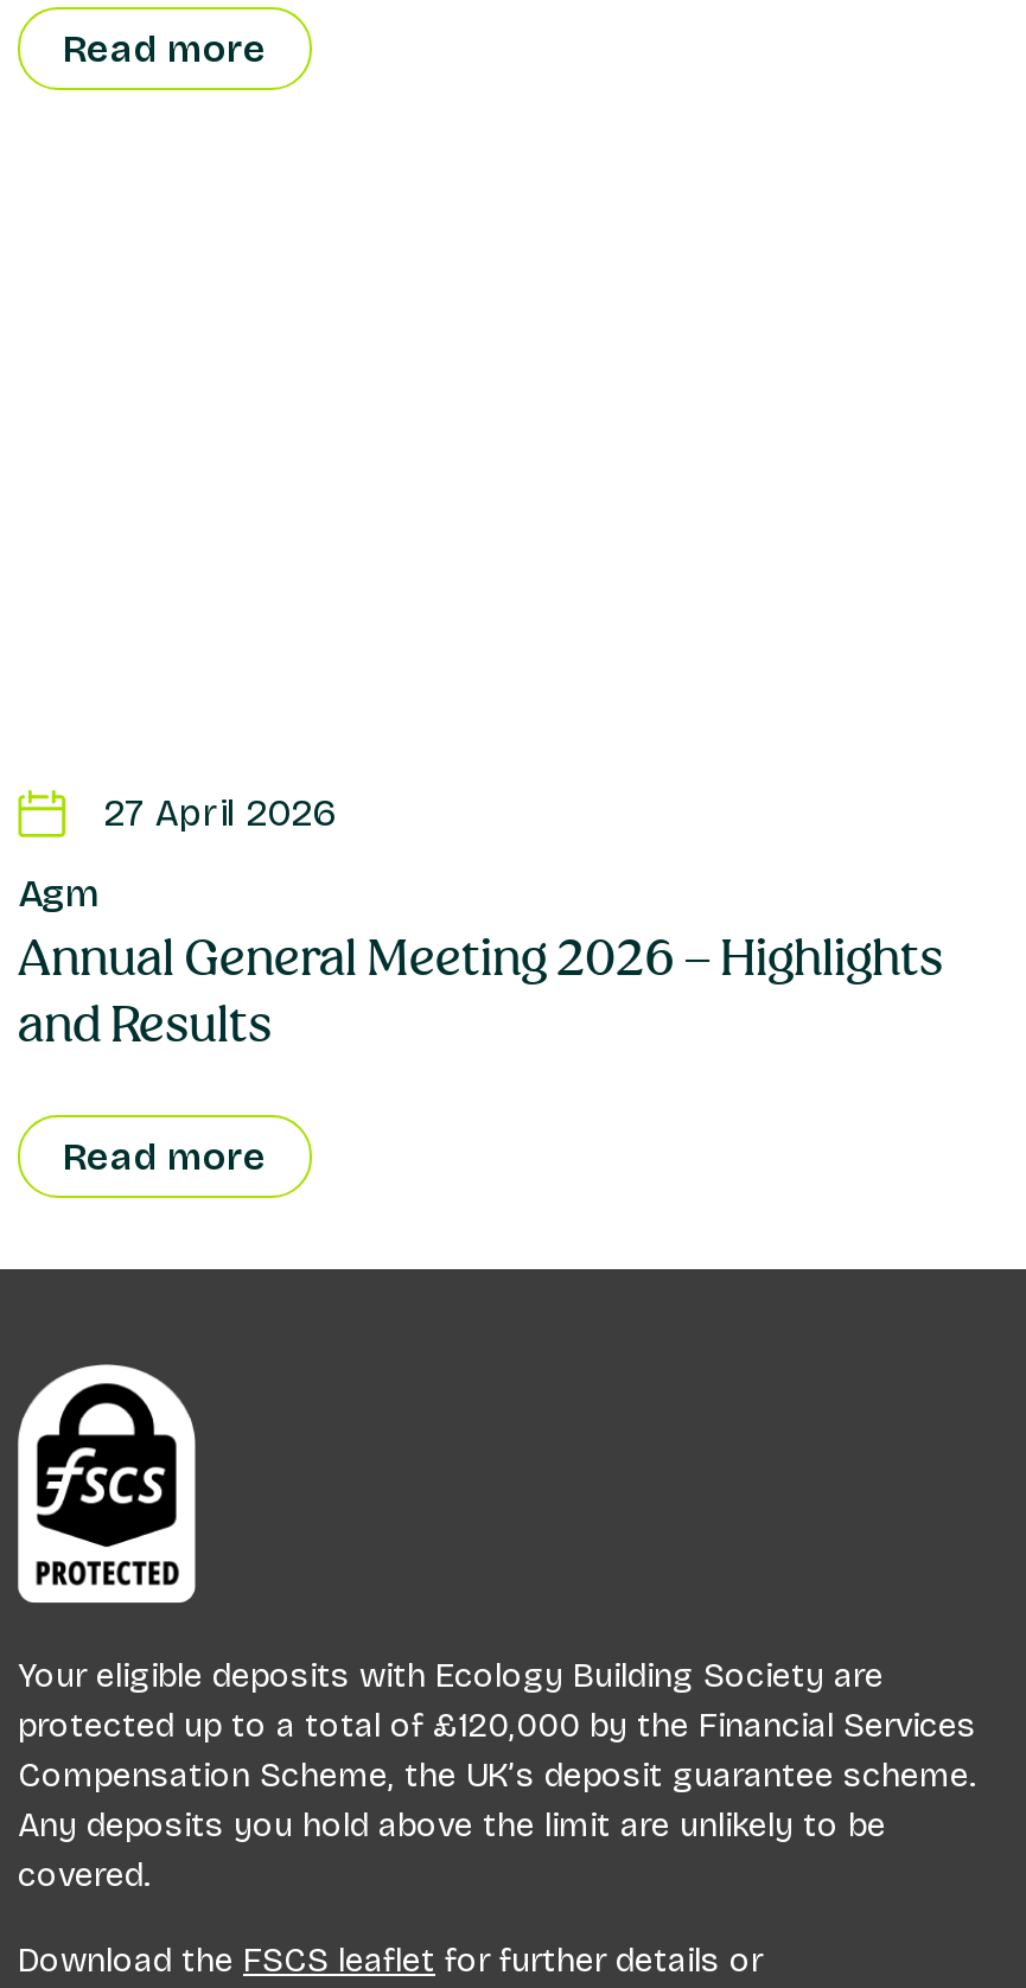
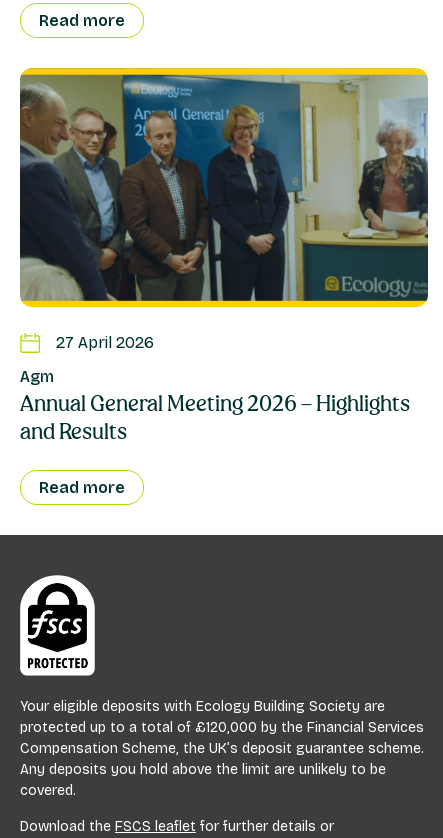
none -> [19,67,429,308] [image]

